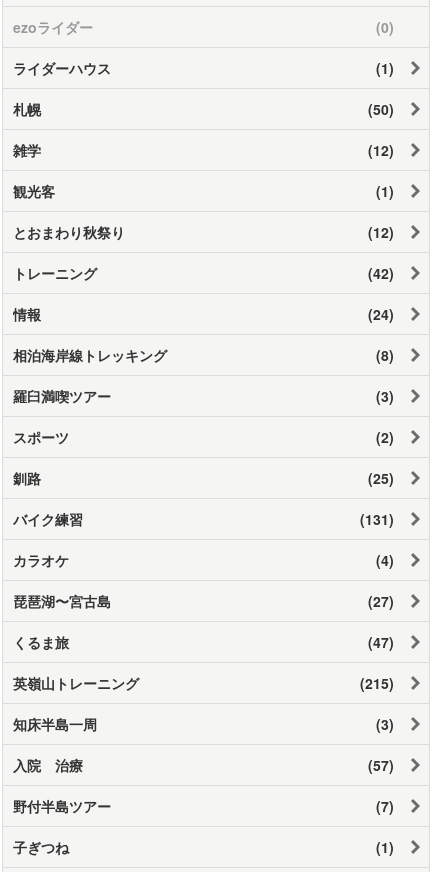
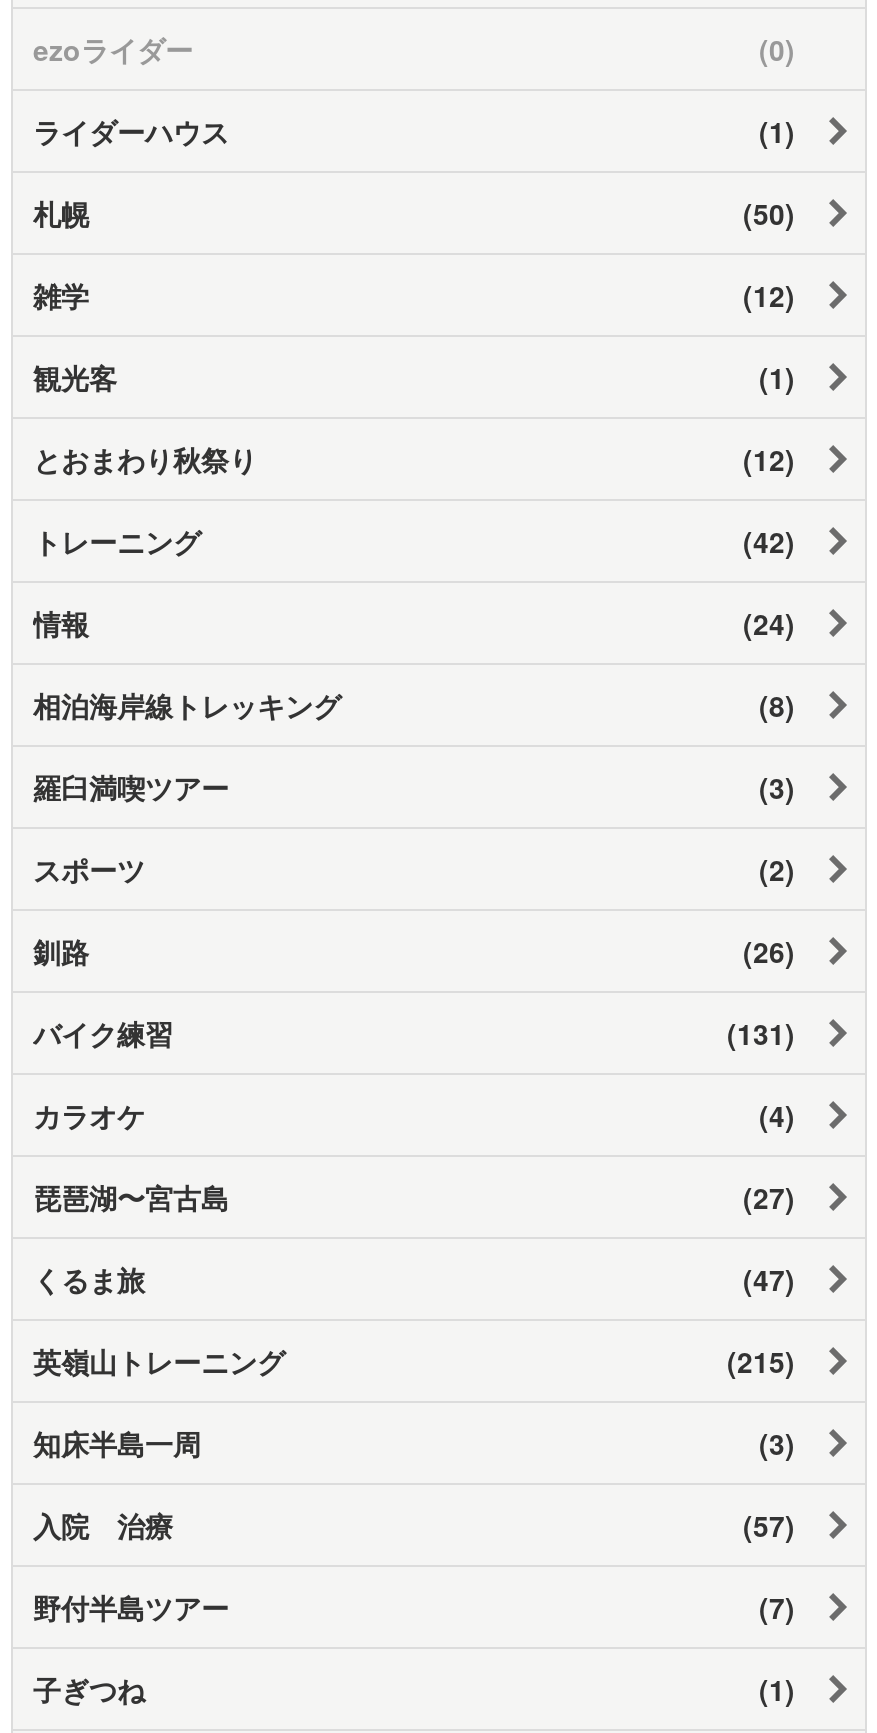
[368,468,394,488] (25) -> [743,931,795,971] (26)

